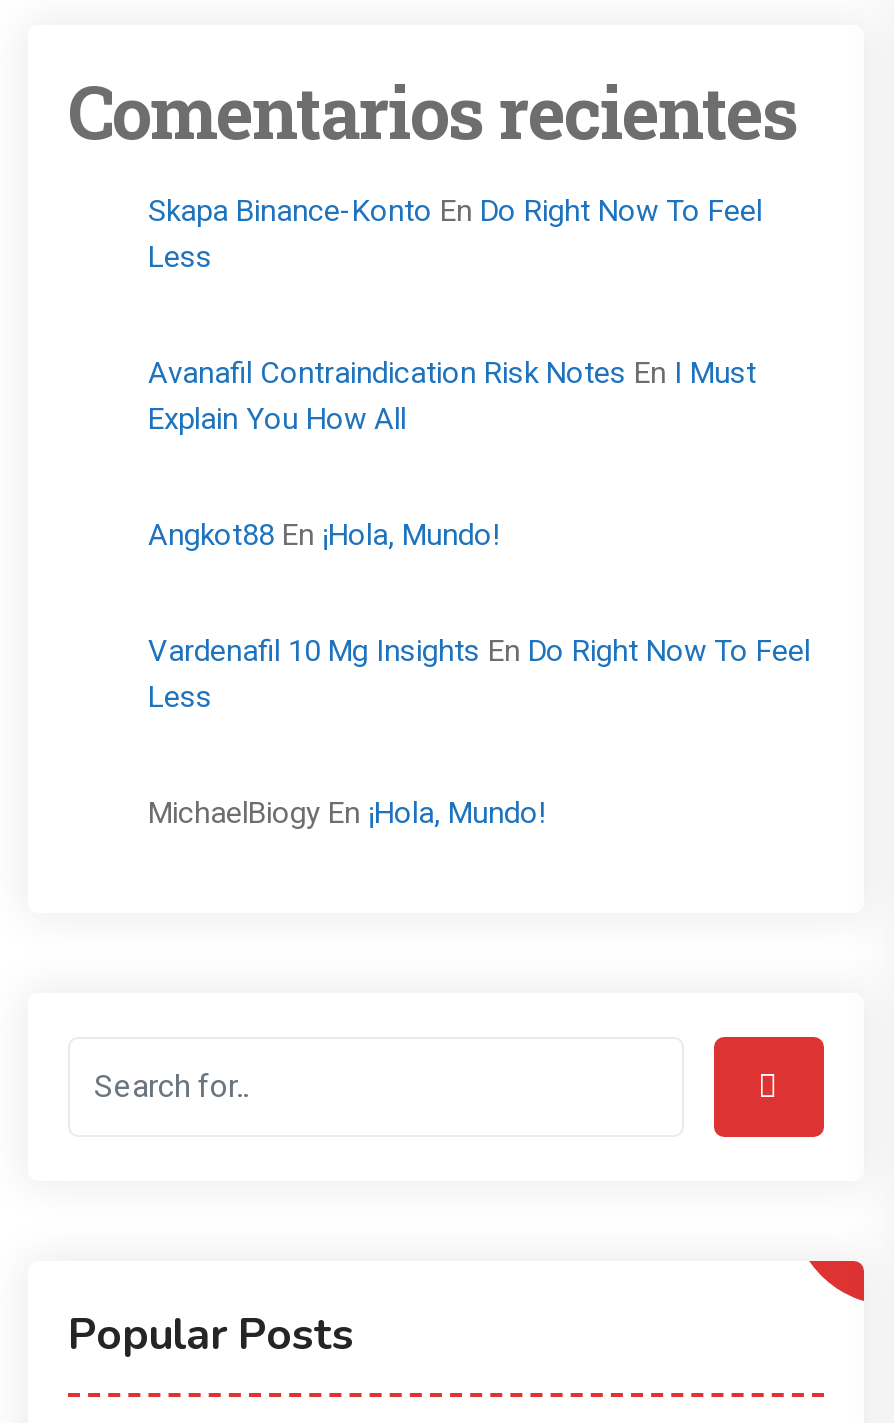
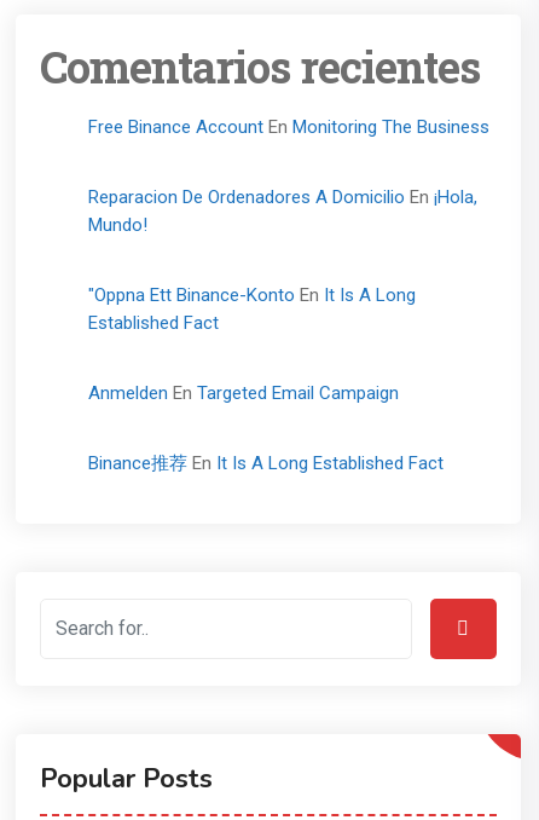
[148,192,762,274] Skapa Binance-Konto En Do Right Now To Feel | Less -> [88,116,489,138] Free Binance Account En Monitoring The Business
[148,354,756,436] Avanafil Contraindication Risk Notes En I Must | Explain You How All -> [88,186,477,236] Reparacion De Ordenadores A Domicilio En ¡Hola, | Mundo!
[148,516,500,552] Angkot88 En ¡Hola, Mundo! -> [88,284,416,334] "oppna Ett Binance-Konto En It Is A Long | Established Fact
[148,632,810,714] Vardenafil 10 Mg Insights En Do Right Now To Feel | Less -> [88,382,399,404] Anmelden En Targeted Email Campaign
[148,794,546,830] MichaelBiogy En ¡Hola, Mundo! -> [88,452,444,474] Binance推荐En It Is A Long Established Fact

